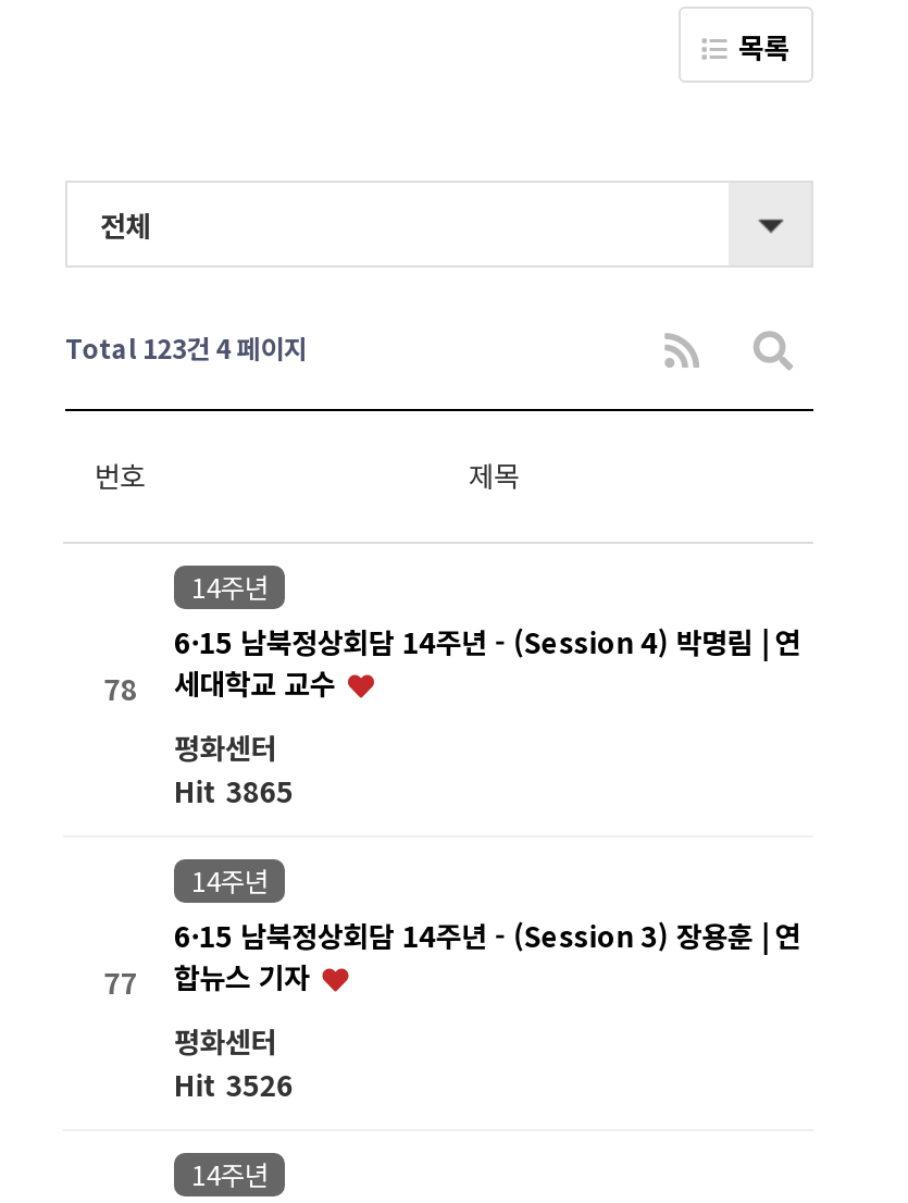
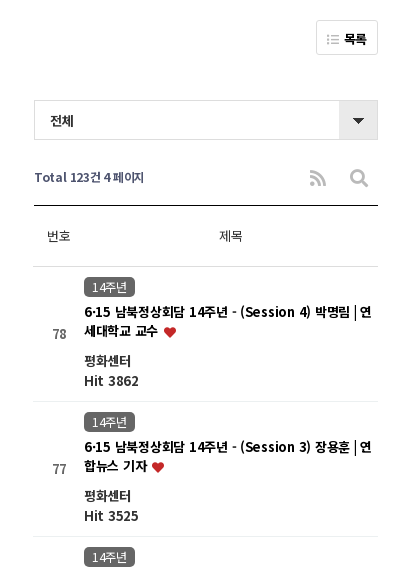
[174,770,383,811] Hit 3865 -> [84,371,180,390] Hit 3862
[174,1064,383,1105] Hit 3526 -> [84,506,180,525] Hit 3525

